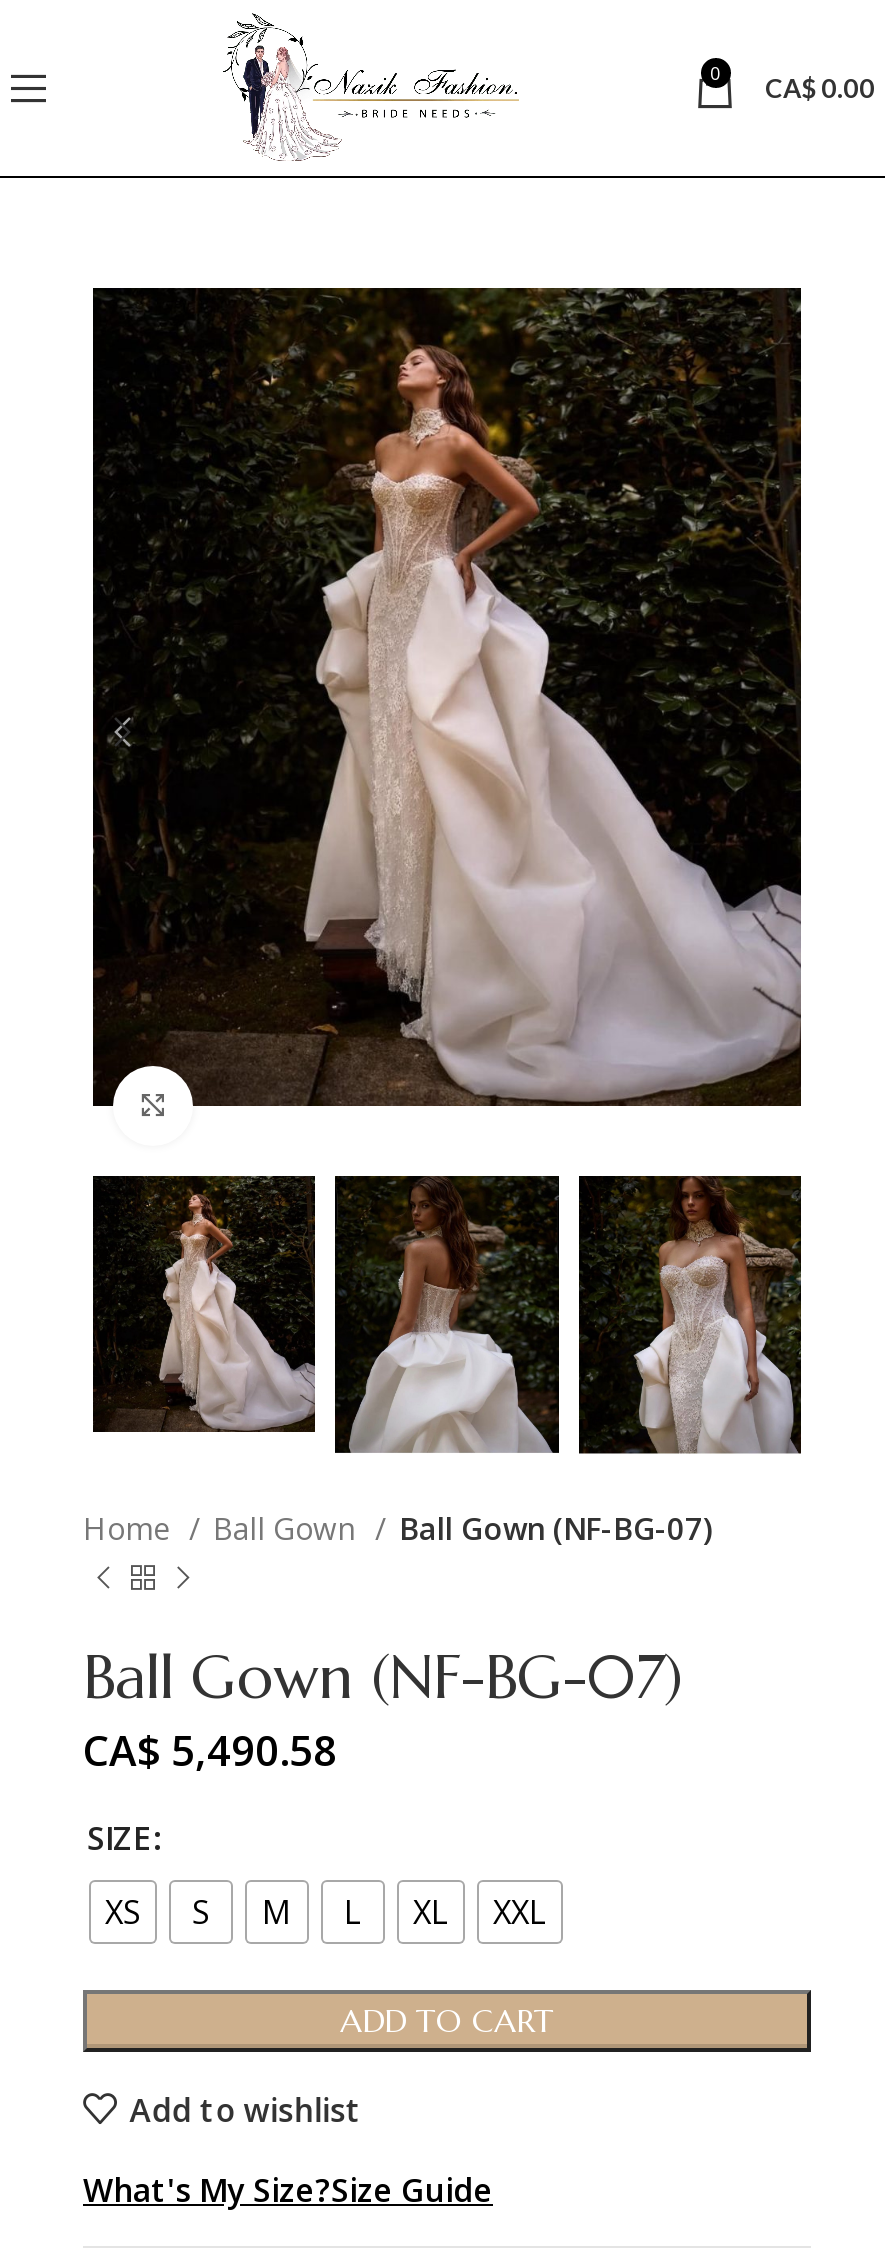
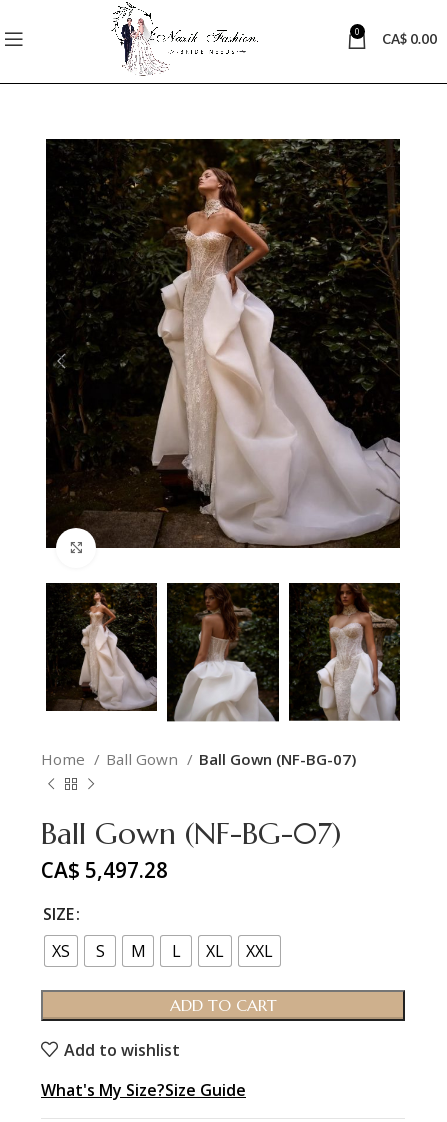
[83,1722,337,1778] CA$5,490.58 -> [41,856,168,884] CA$5,497.28

